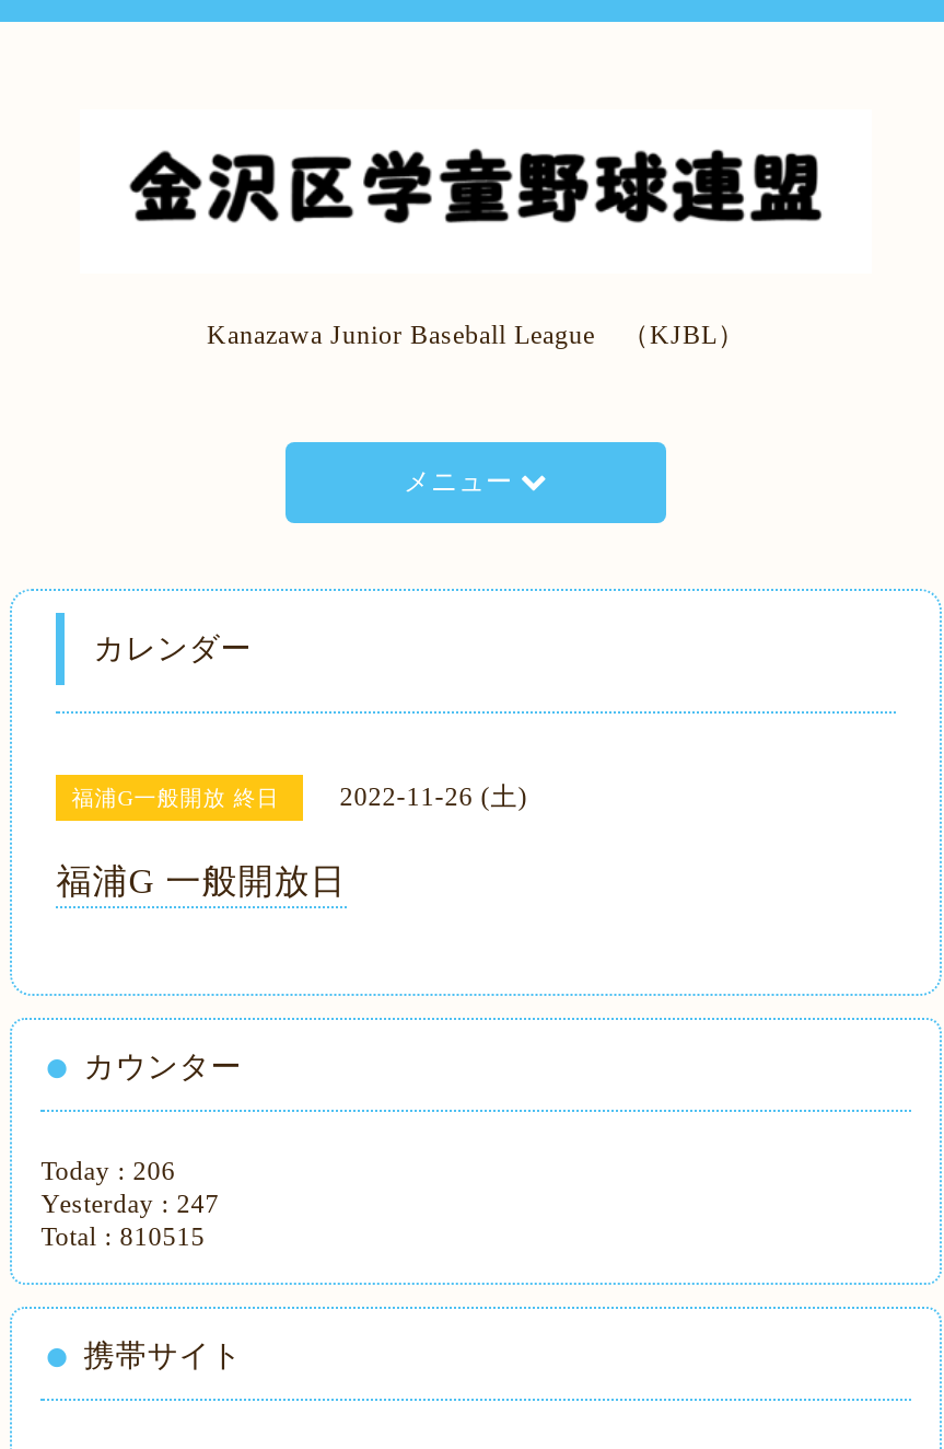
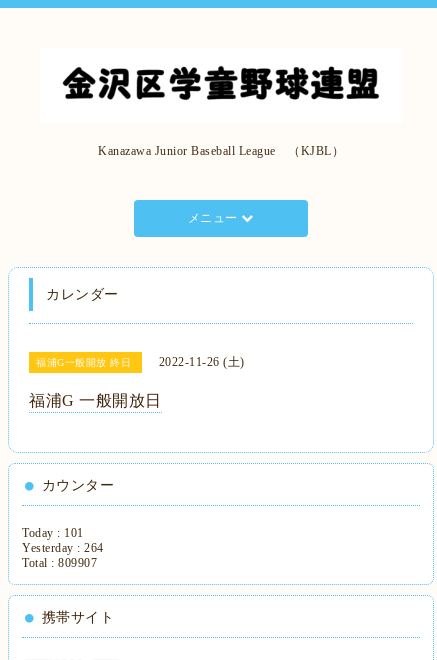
[41,1155,175,1186] Today : 206 -> [22,526,84,540] Today : 101
[41,1188,219,1219] Yesterday : 247 -> [22,541,104,555] Yesterday : 264
[41,1221,205,1251] Total : 810515 -> [22,556,97,570] Total : 809907

